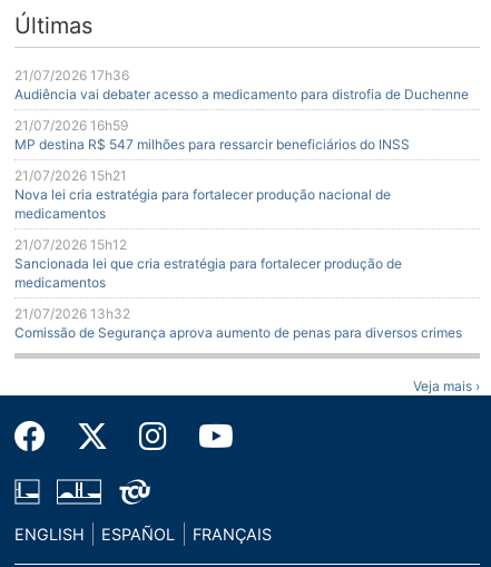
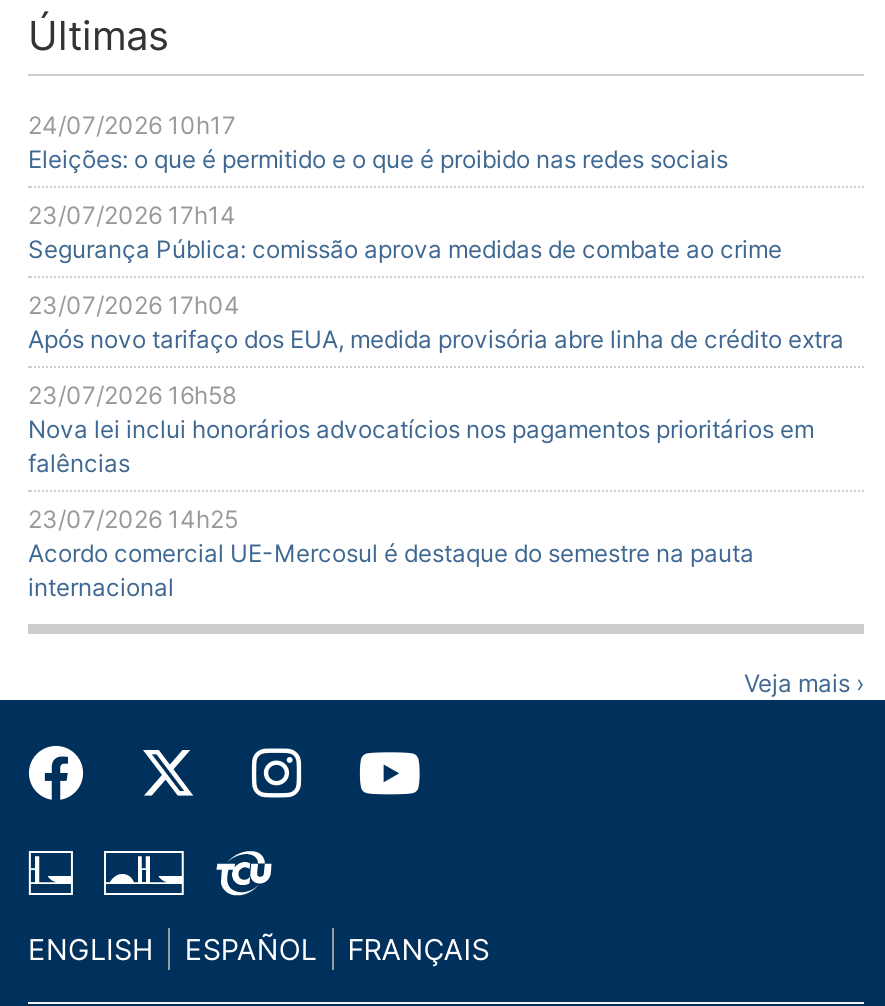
[14,67,469,102] 21/07/2026 17h36 | Audiência vai debater acesso a medicamento para distrofia de Duchenne -> [28,110,728,174] 24/07/2026 10h17 | Eleições: o que é permitido e o que é proibido nas redes sociais
[14,117,410,153] 21/07/2026 16h59 | MP destina R$ 547 milhões para ressarcir beneficiários do INSS -> [28,200,782,264] 23/07/2026 17h14 | Segurança Pública: comissão aprova medidas de combate ao crime
[14,167,391,222] 21/07/2026 15h21 | Nova lei cria estratégia para fortalecer produção nacional de | medicamentos -> [28,290,844,354] 23/07/2026 17h04 | Após novo tarifaço dos EUA, medida provisória abre linha de crédito extra
[14,236,402,291] 21/07/2026 15h12 | Sancionada lei que cria estratégia para fortalecer produção de | medicamentos -> [28,380,814,478] 23/07/2026 16h58 | Nova lei inclui honorários advocatícios nos pagamentos prioritários em | falências
[14,305,462,341] 21/07/2026 13h32 | Comissão de Segurança aprova aumento de penas para diversos crimes -> [28,504,754,602] 23/07/2026 14h25 | Acordo comercial UE-Mercosul é destaque do semestre na pauta | internacional

